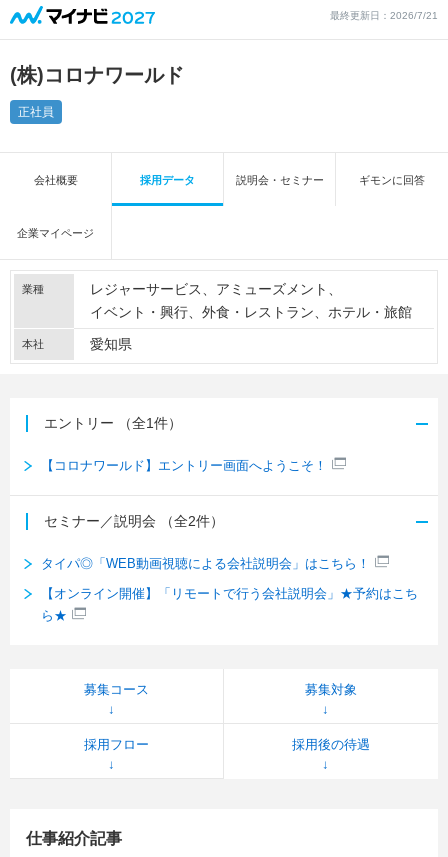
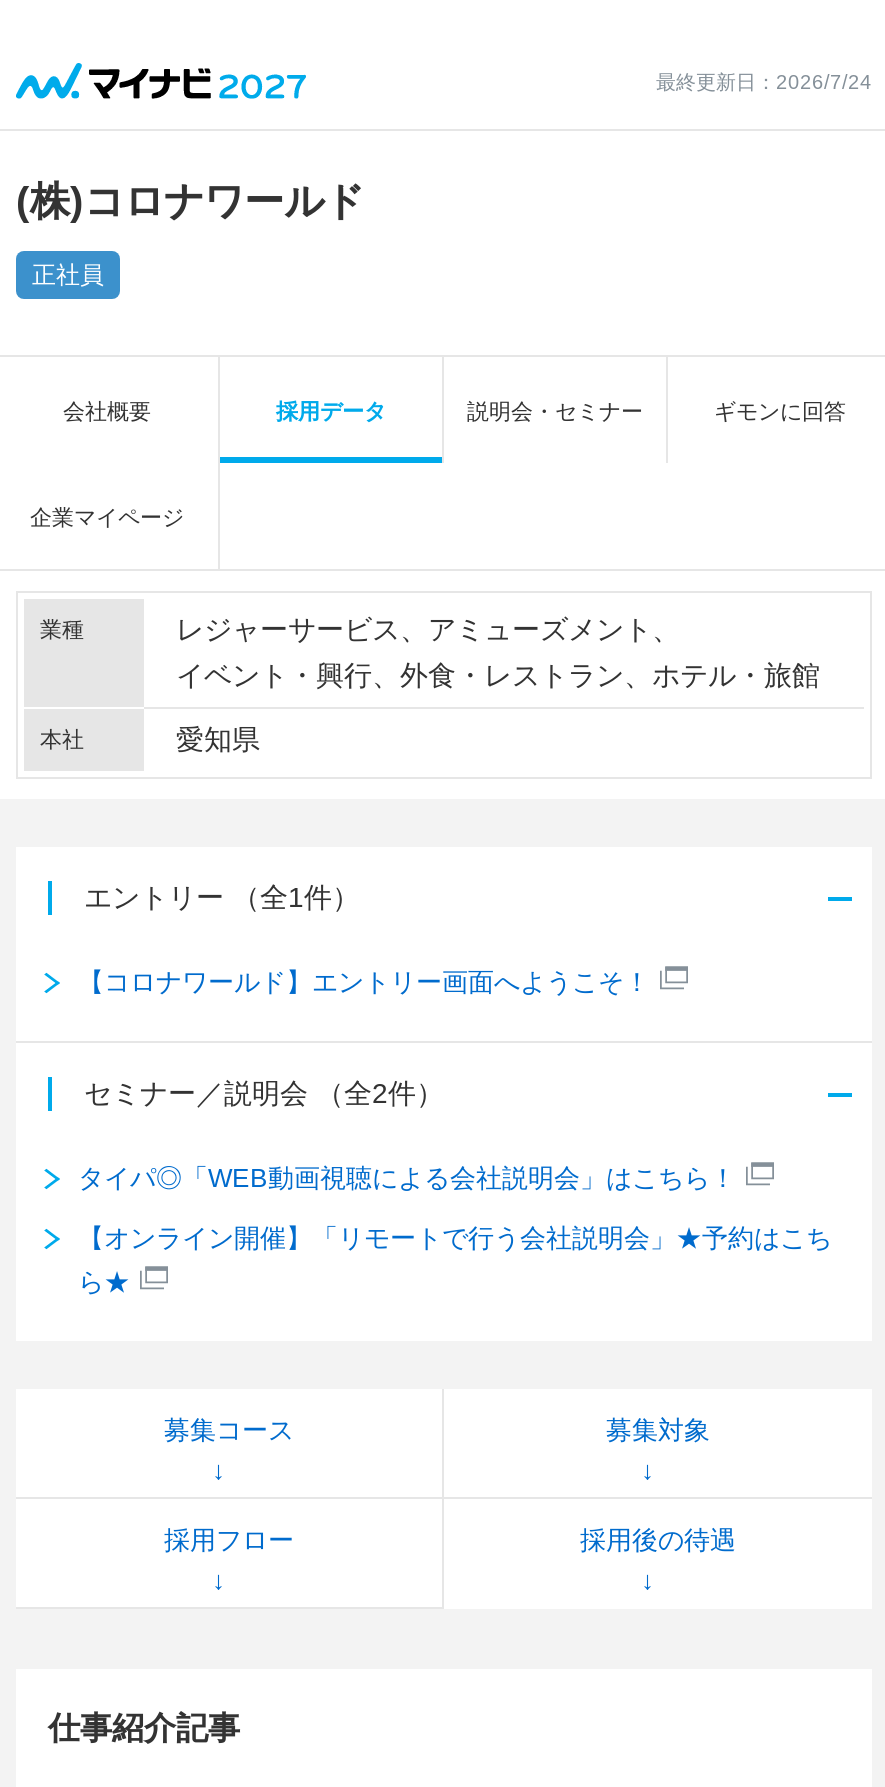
[330,10,438,21] 最終更新日：2026/7/21 -> [656,71,872,93] 最終更新日：2026/7/24

